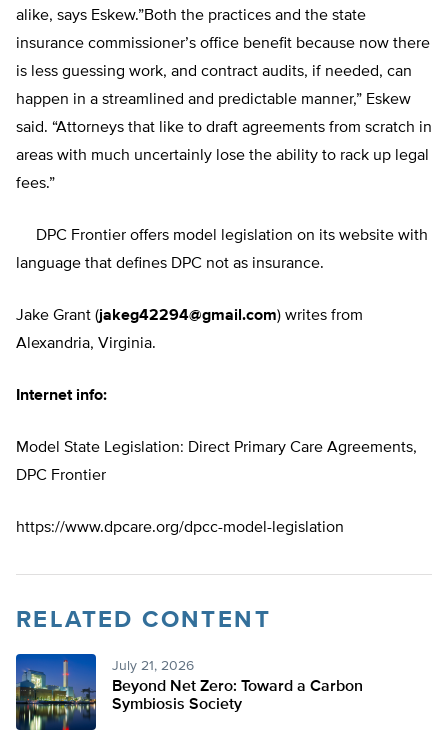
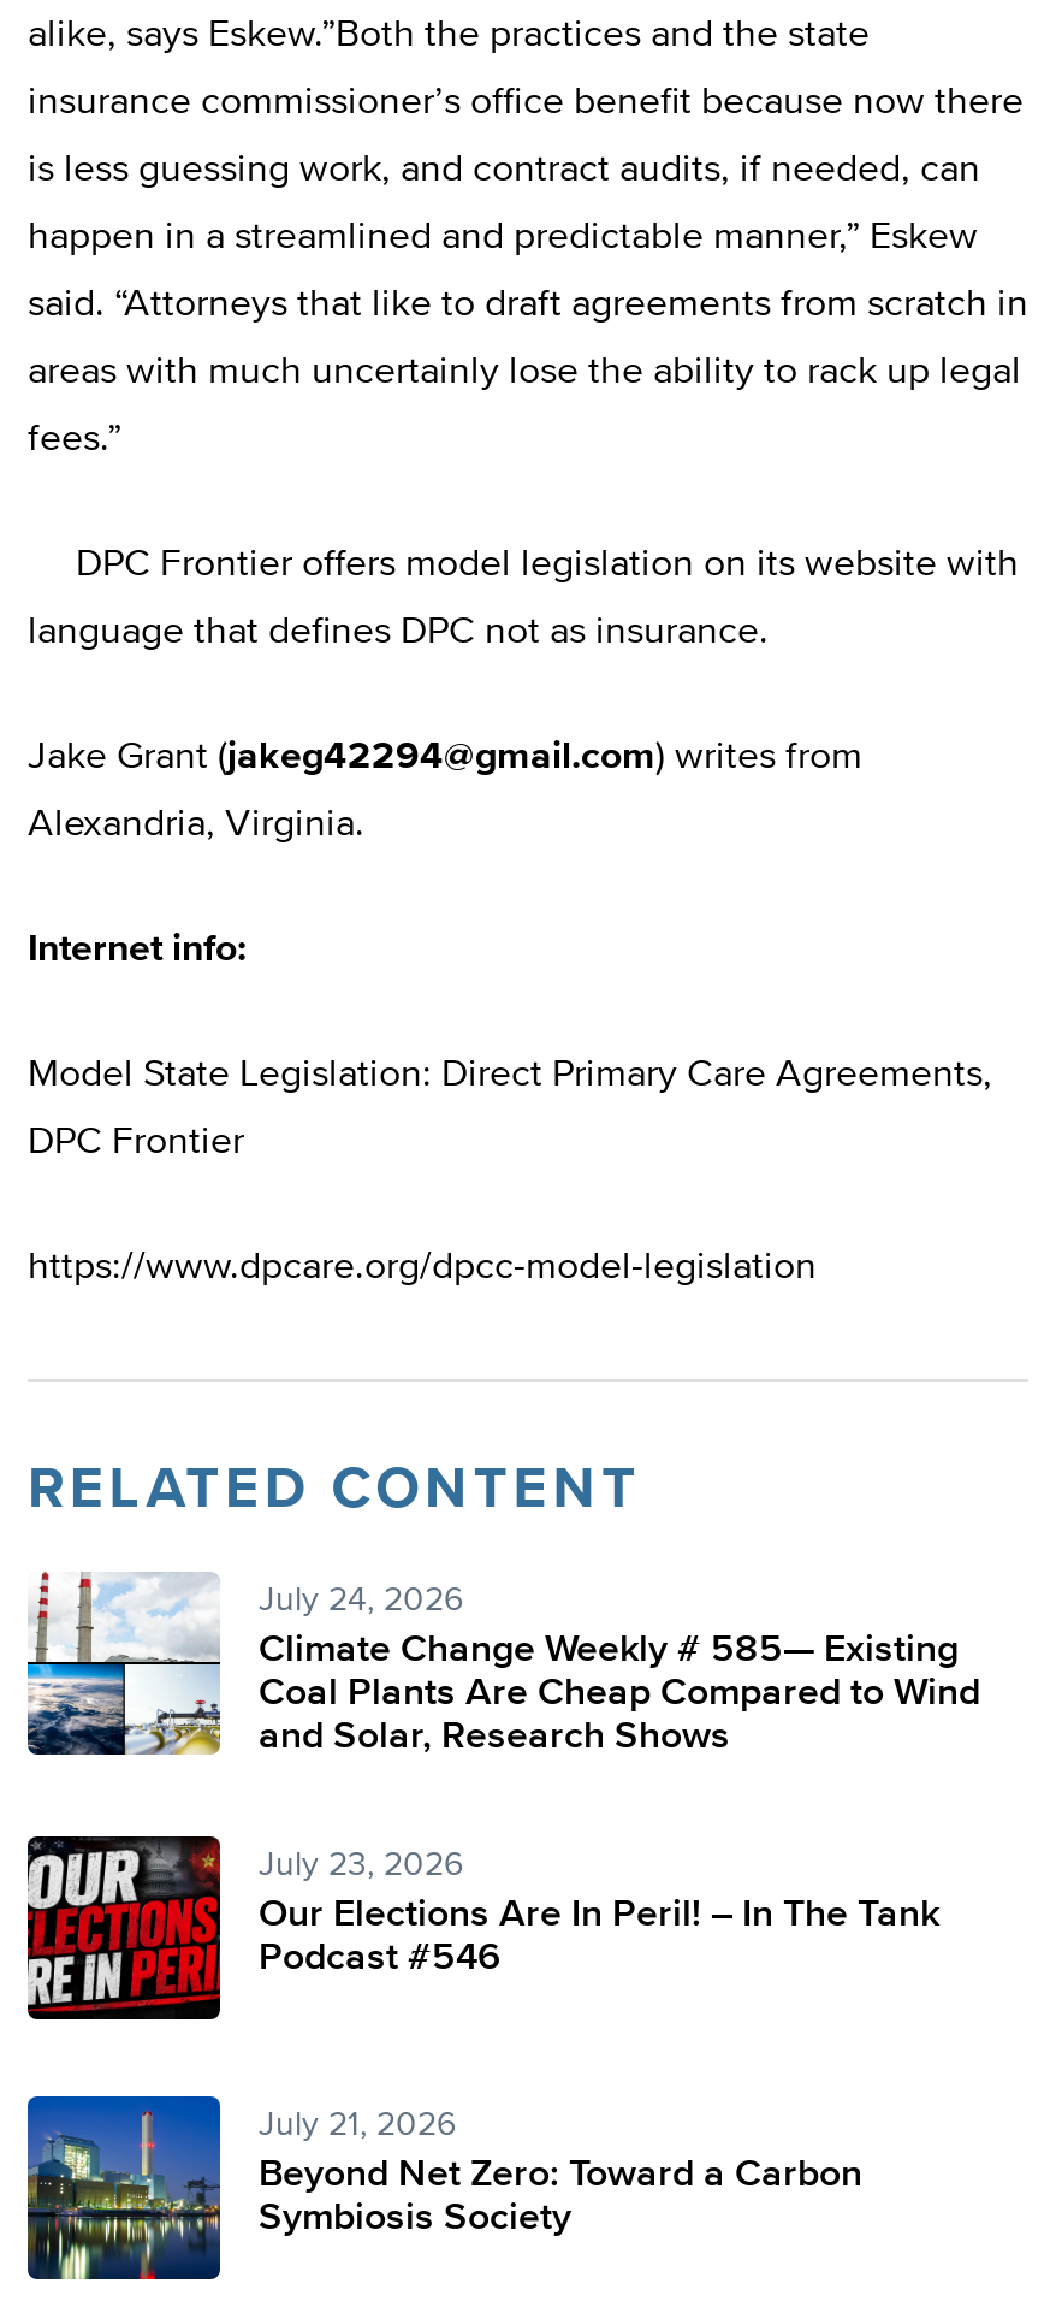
none -> [25,1572,980,1977] [image] | July 24, 2026 | Climate Change Weekly # 585— Existing | Coal Plants Are Cheap Compared to Wind | and Solar, Research Shows | July 23, 2026 | Our Elections Are In Peril! – In The Tank | Podcast #546
none -> [25,1834,223,2022] [image]

